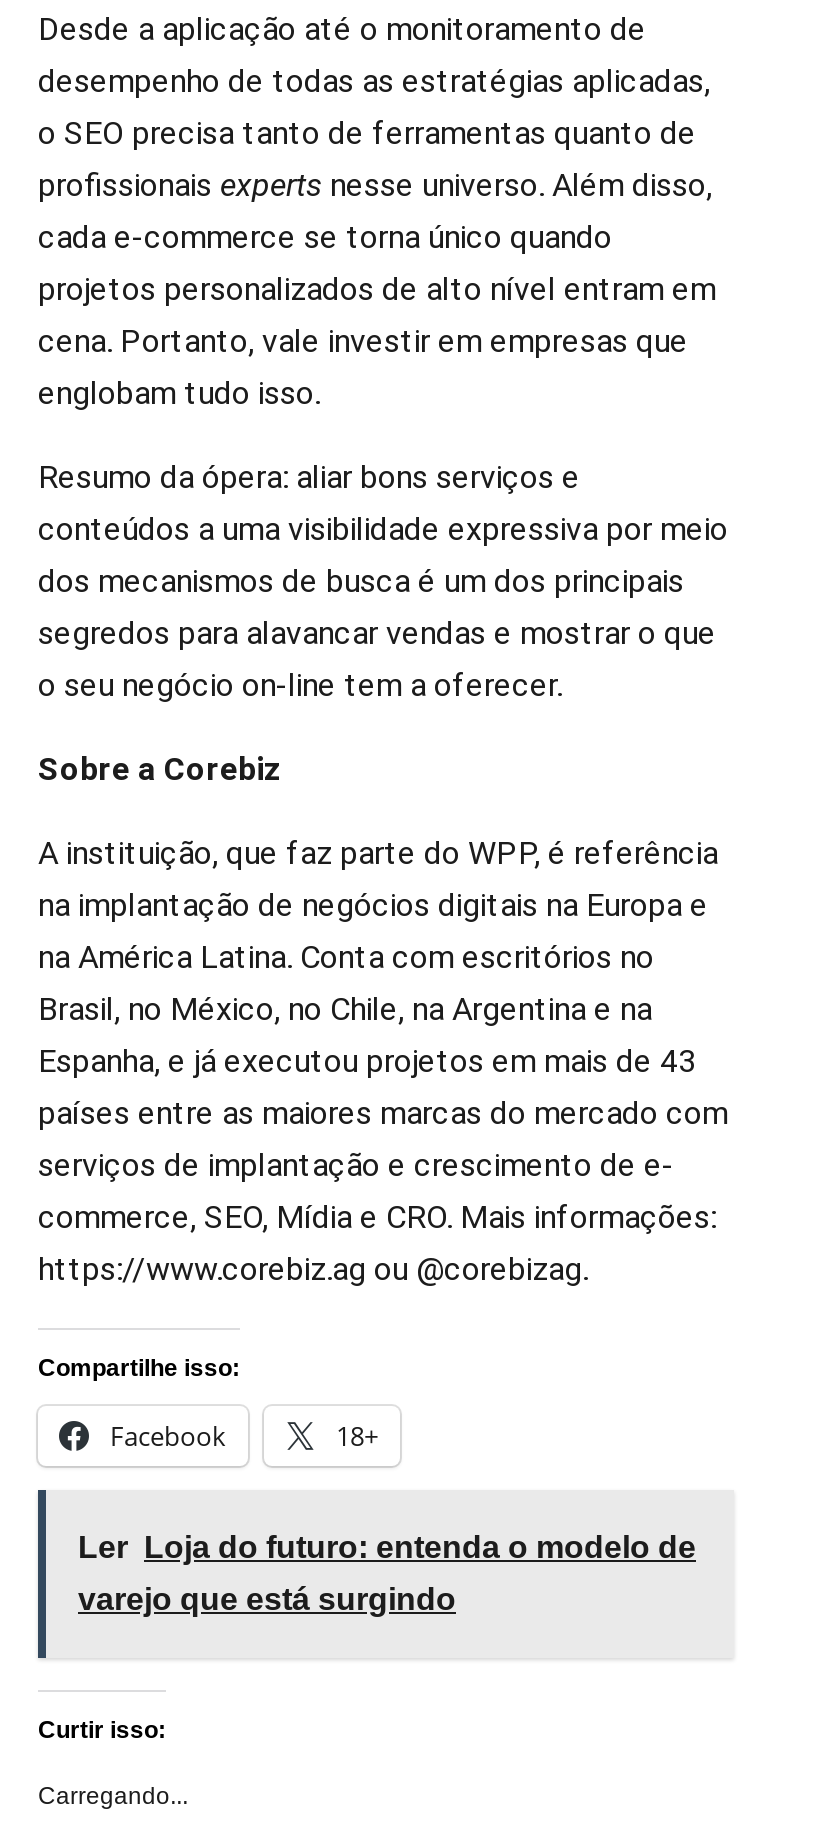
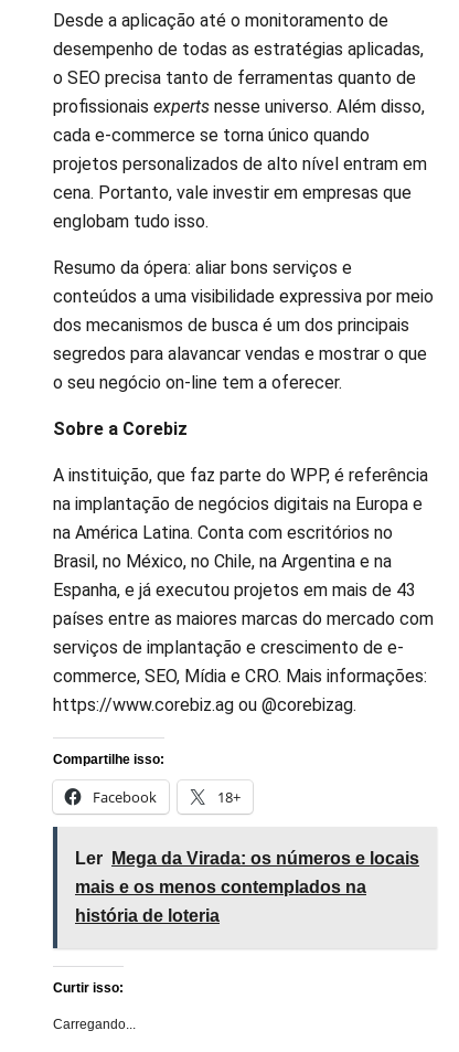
[78,1530,696,1616] Ler Loja do futuro: entenda o modelo de | varejo que está surgindo -> [75,849,419,925] Ler Mega da Virada: os números e locais | mais e os menos contemplados na | história de loteria

